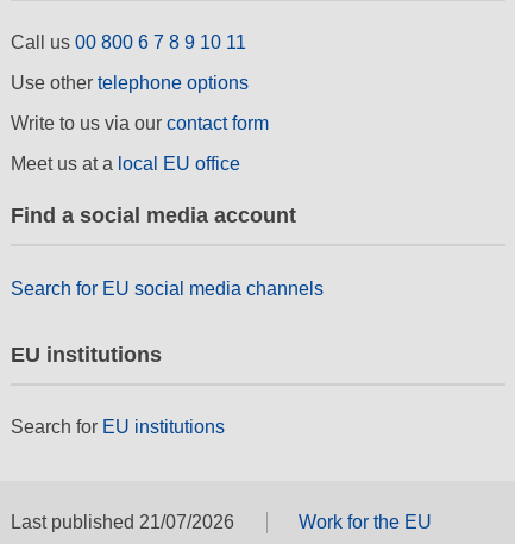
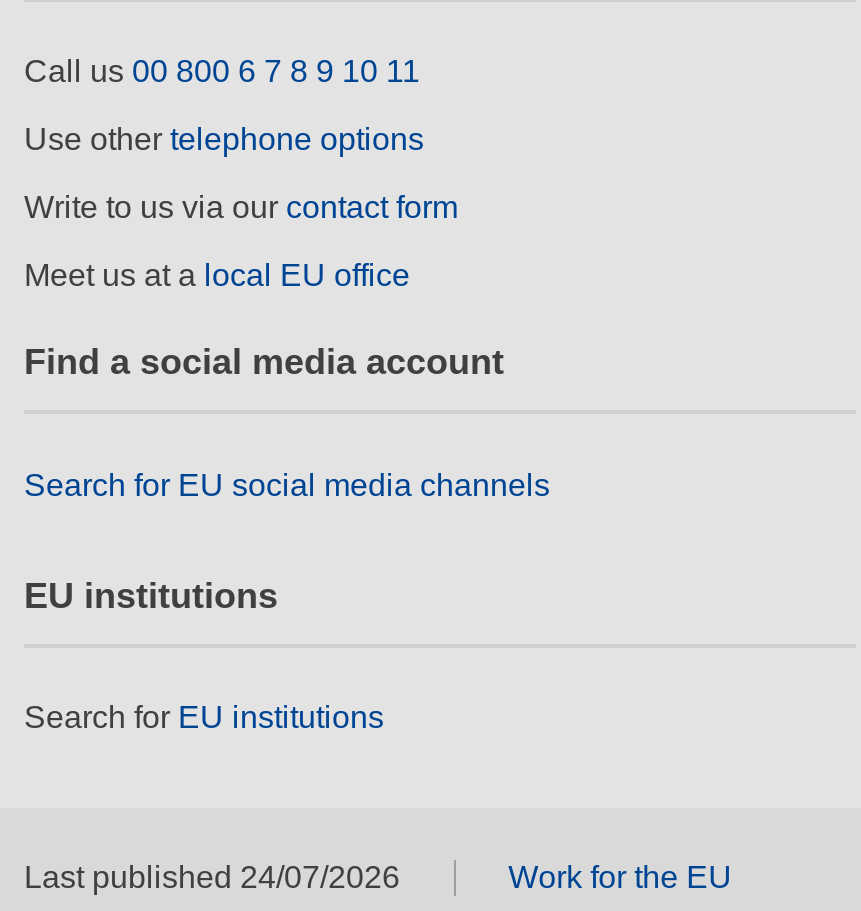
[11,512,234,533] Last published 21/07/2026 -> [24,861,400,895] Last published 24/07/2026

